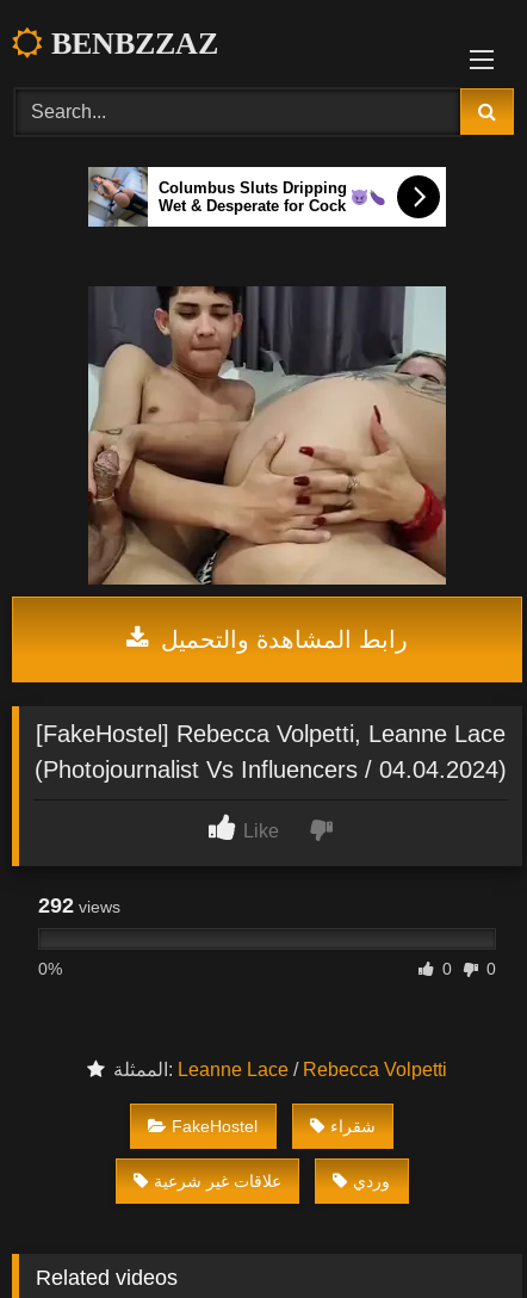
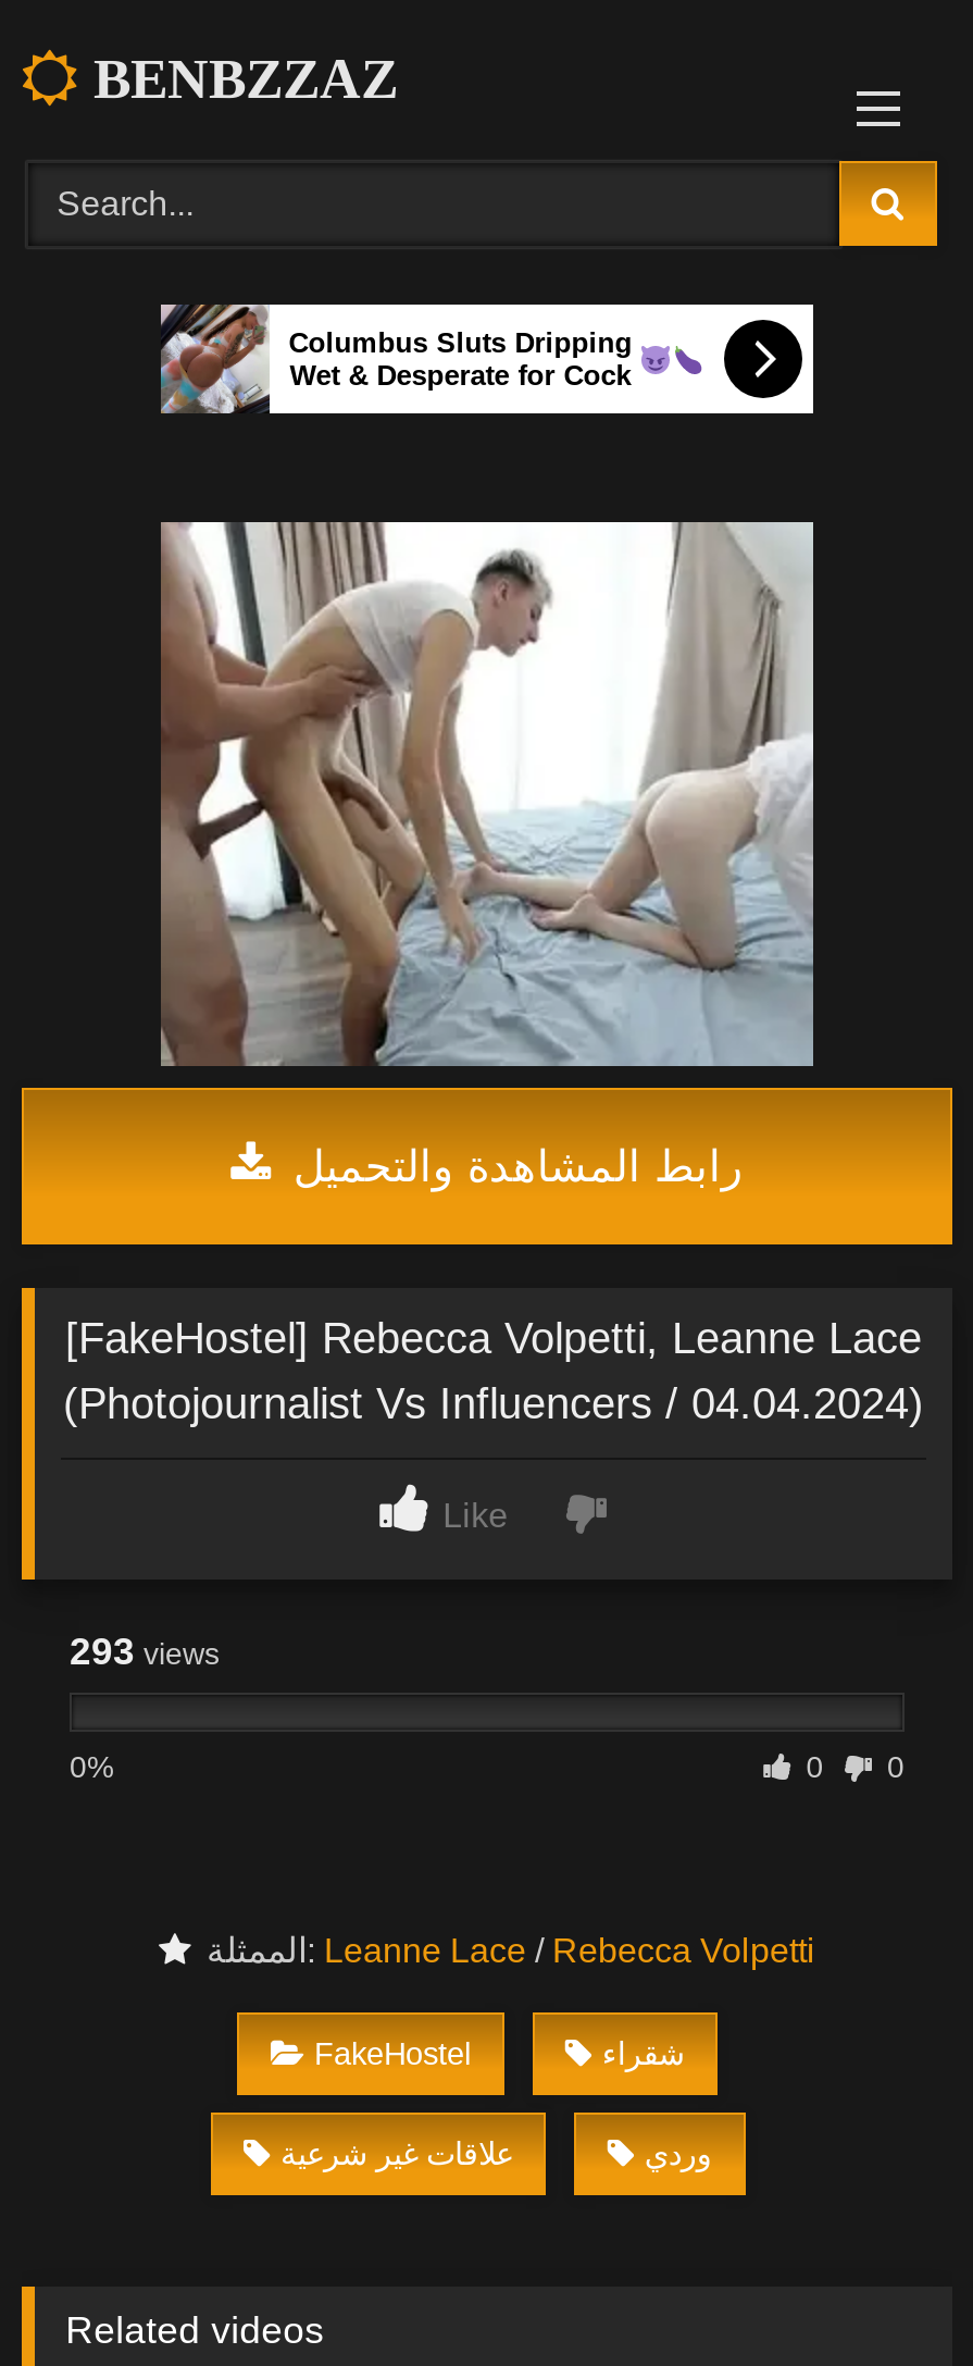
[88,166,149,228] [image] -> [161,305,270,413] [image]
[87,286,447,585] [image] -> [161,520,815,1066] [image]
[38,894,120,918] 292 views -> [70,1630,220,1674] 293 views

